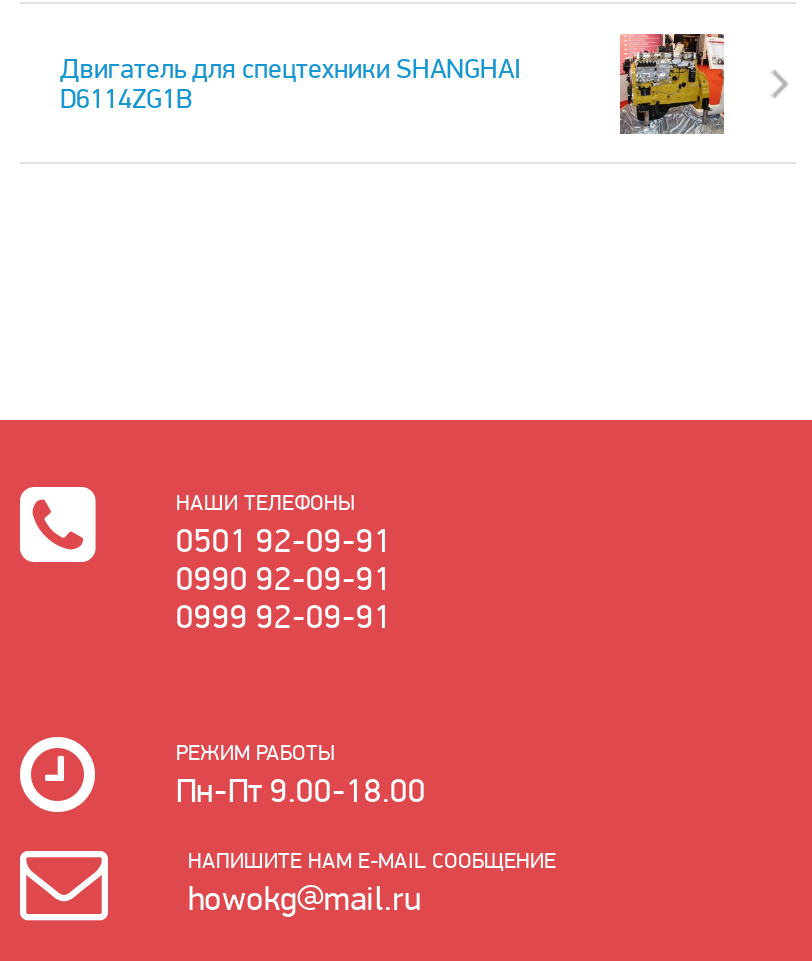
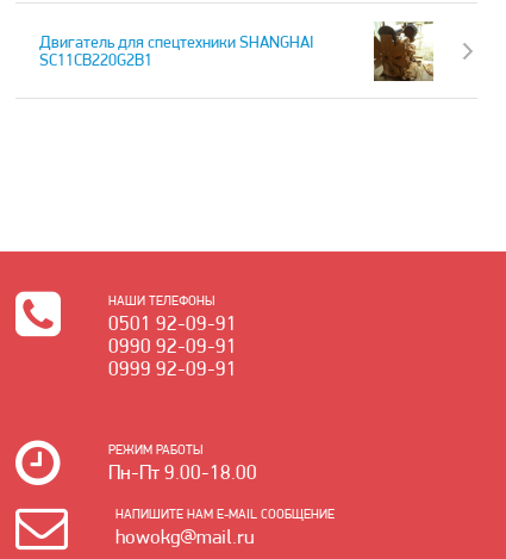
[618,32,726,136] [image] -> [373,21,435,82] [image]
[60,82,192,114] D6114ZG1B -> [39,50,152,69] SC11CB220G2B1

